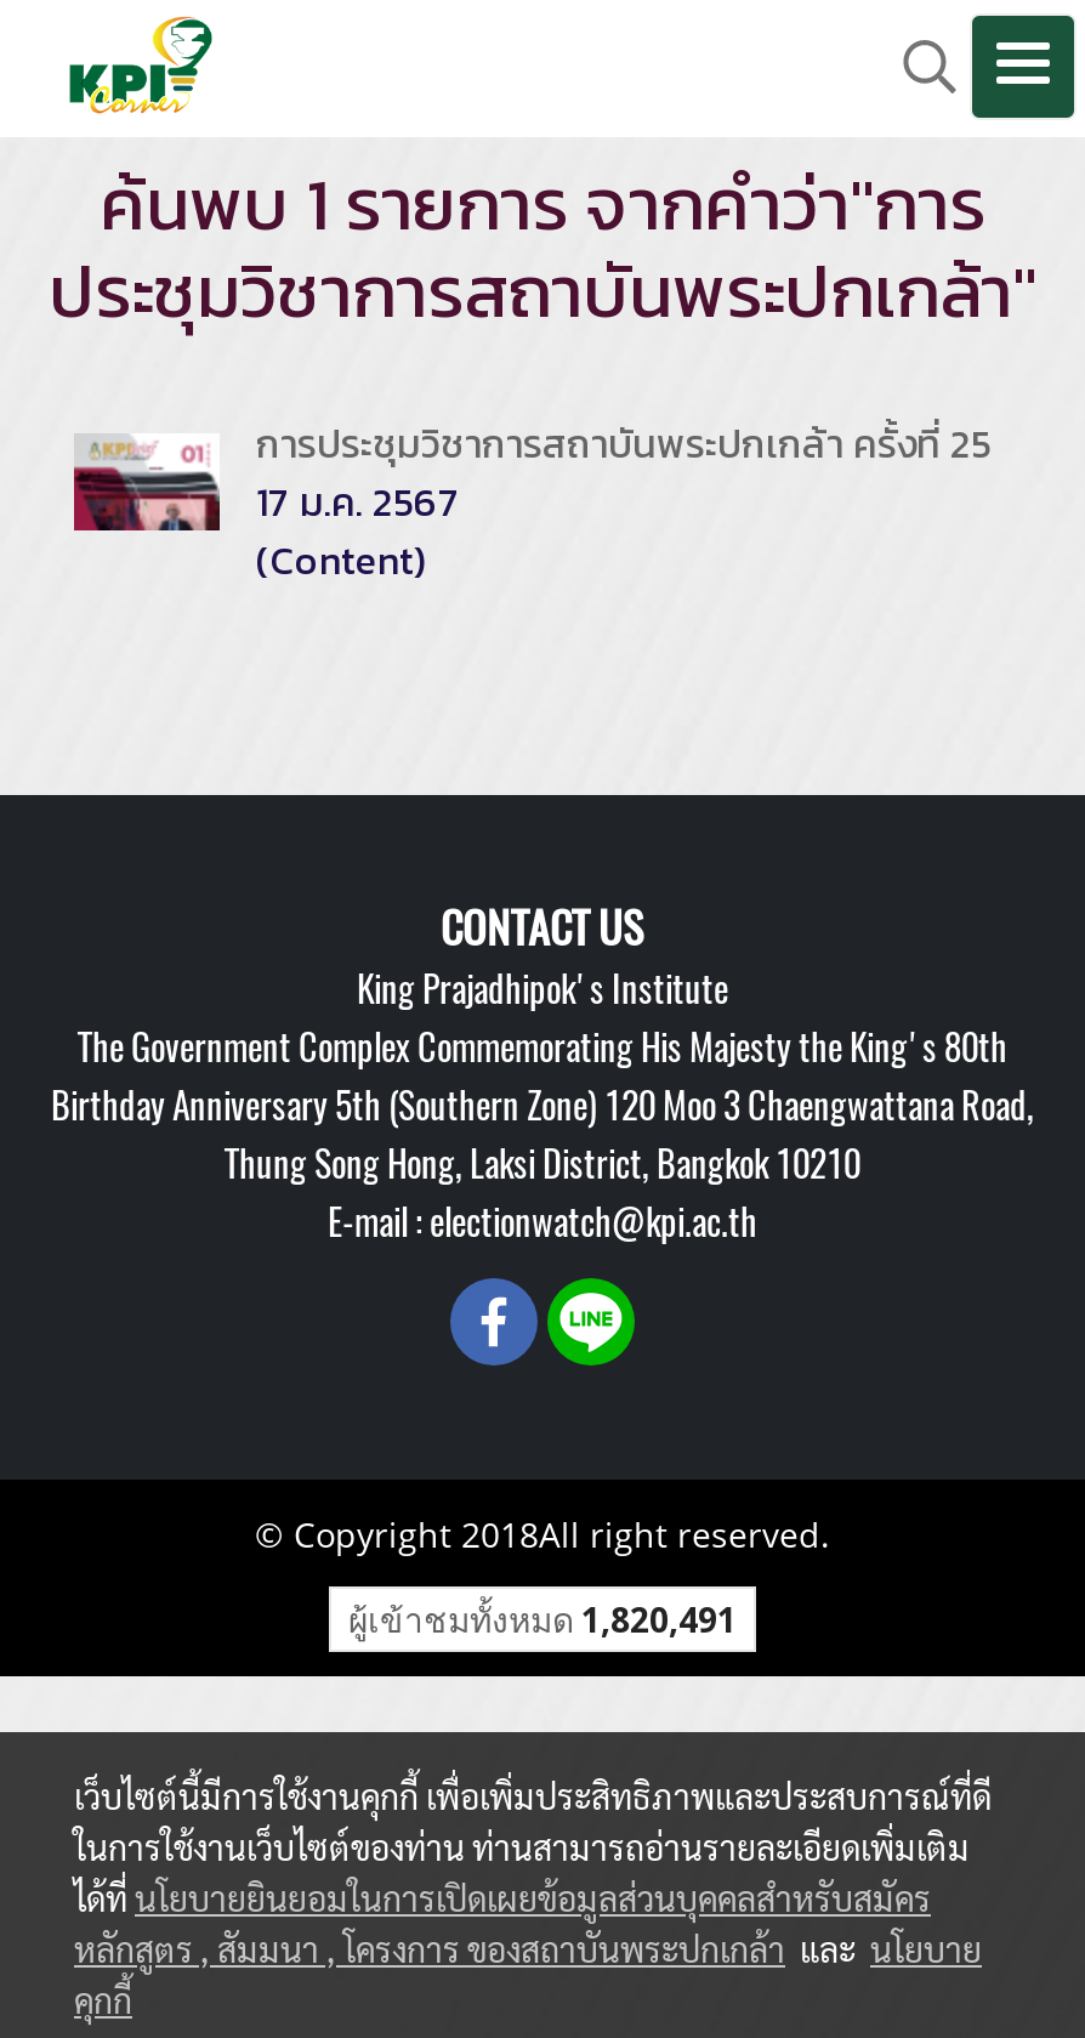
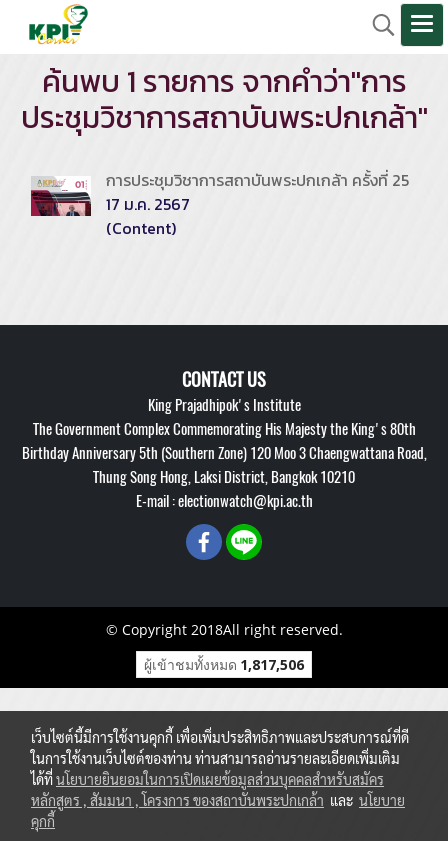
[348,1595,737,1641] ผู้เข้าชมทั้งหมด 1,820,491 -> [144,654,304,673] ผู้เข้าชมทั้งหมด 1,817,506

